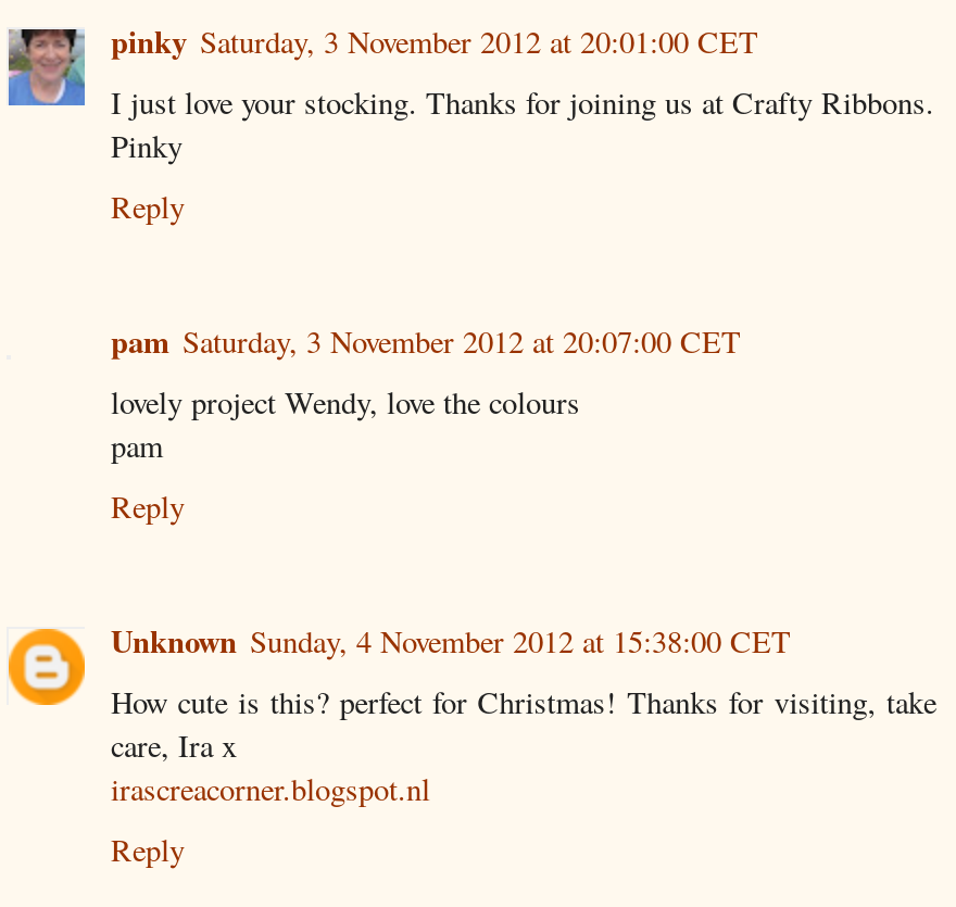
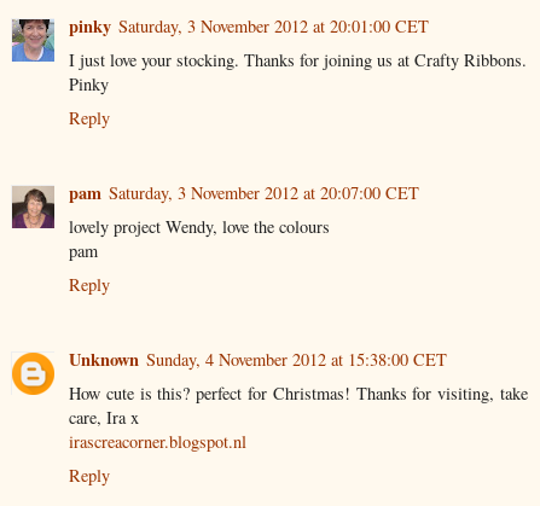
none -> [11,185,56,229] [image]

